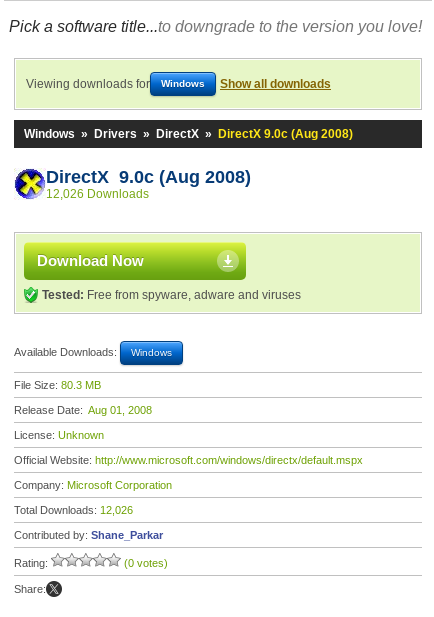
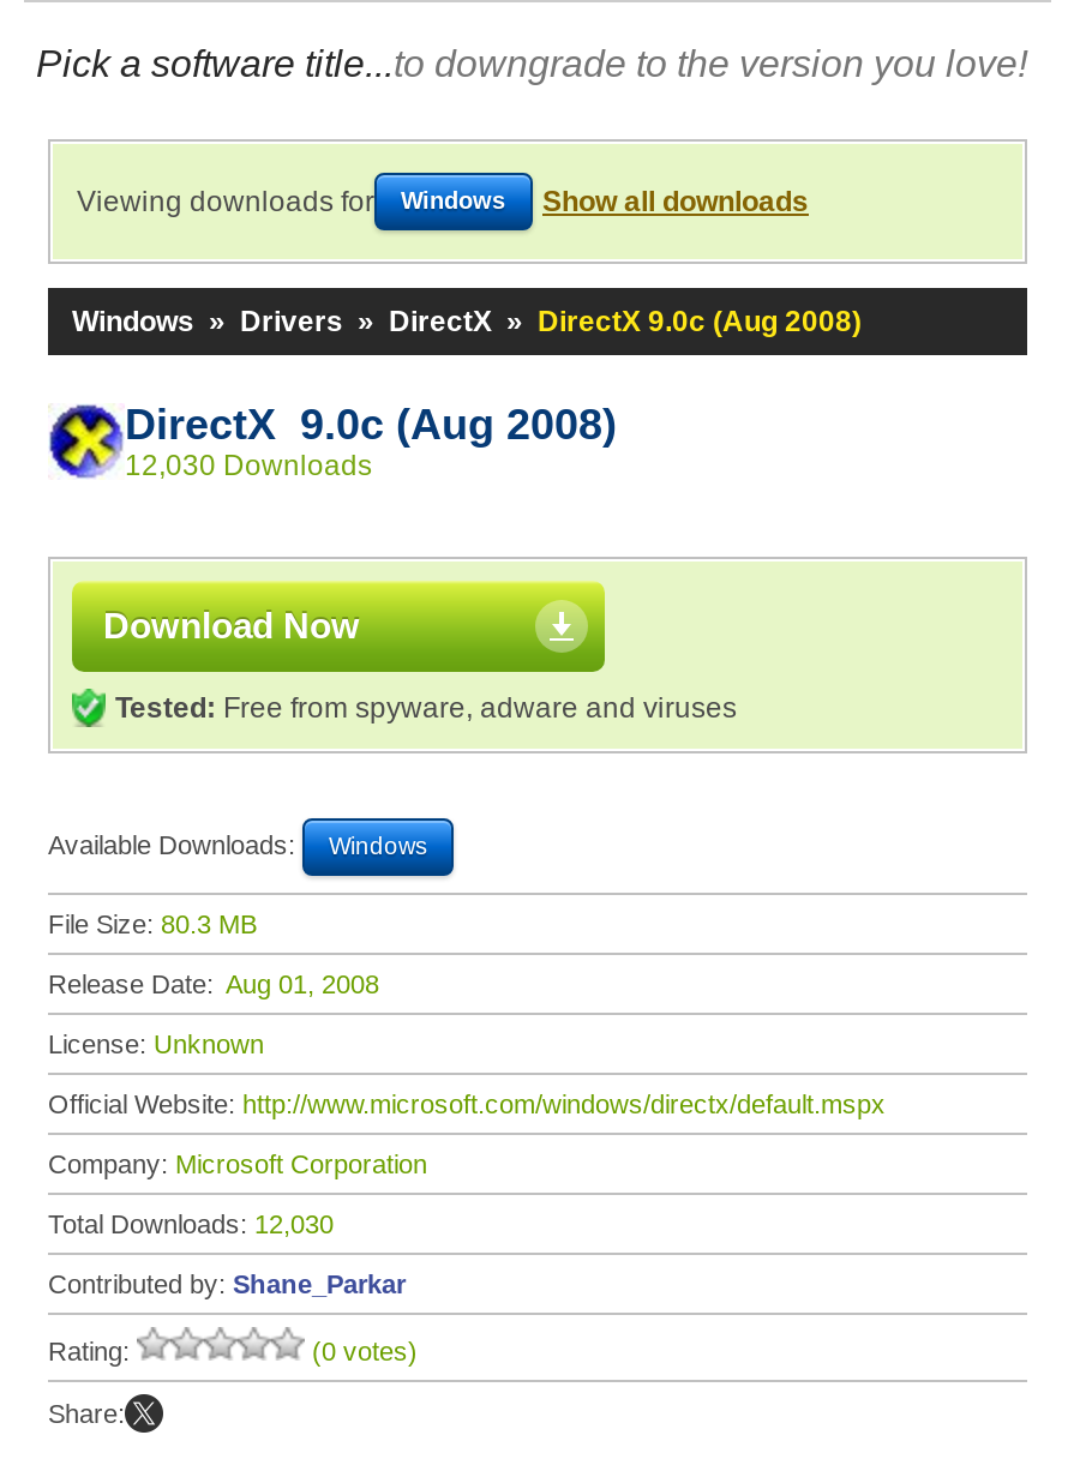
[46,187,149,201] 12,026 Downloads -> [125,449,372,482] 12,030 Downloads
[14,504,133,516] Total Downloads: 12,026 -> [48,1209,334,1238] Total Downloads: 12,030

